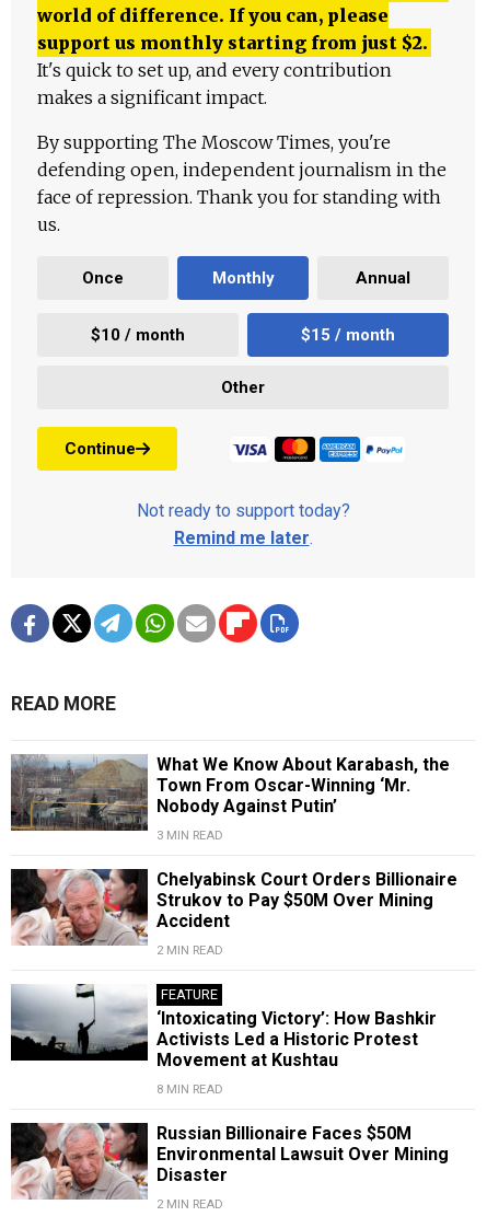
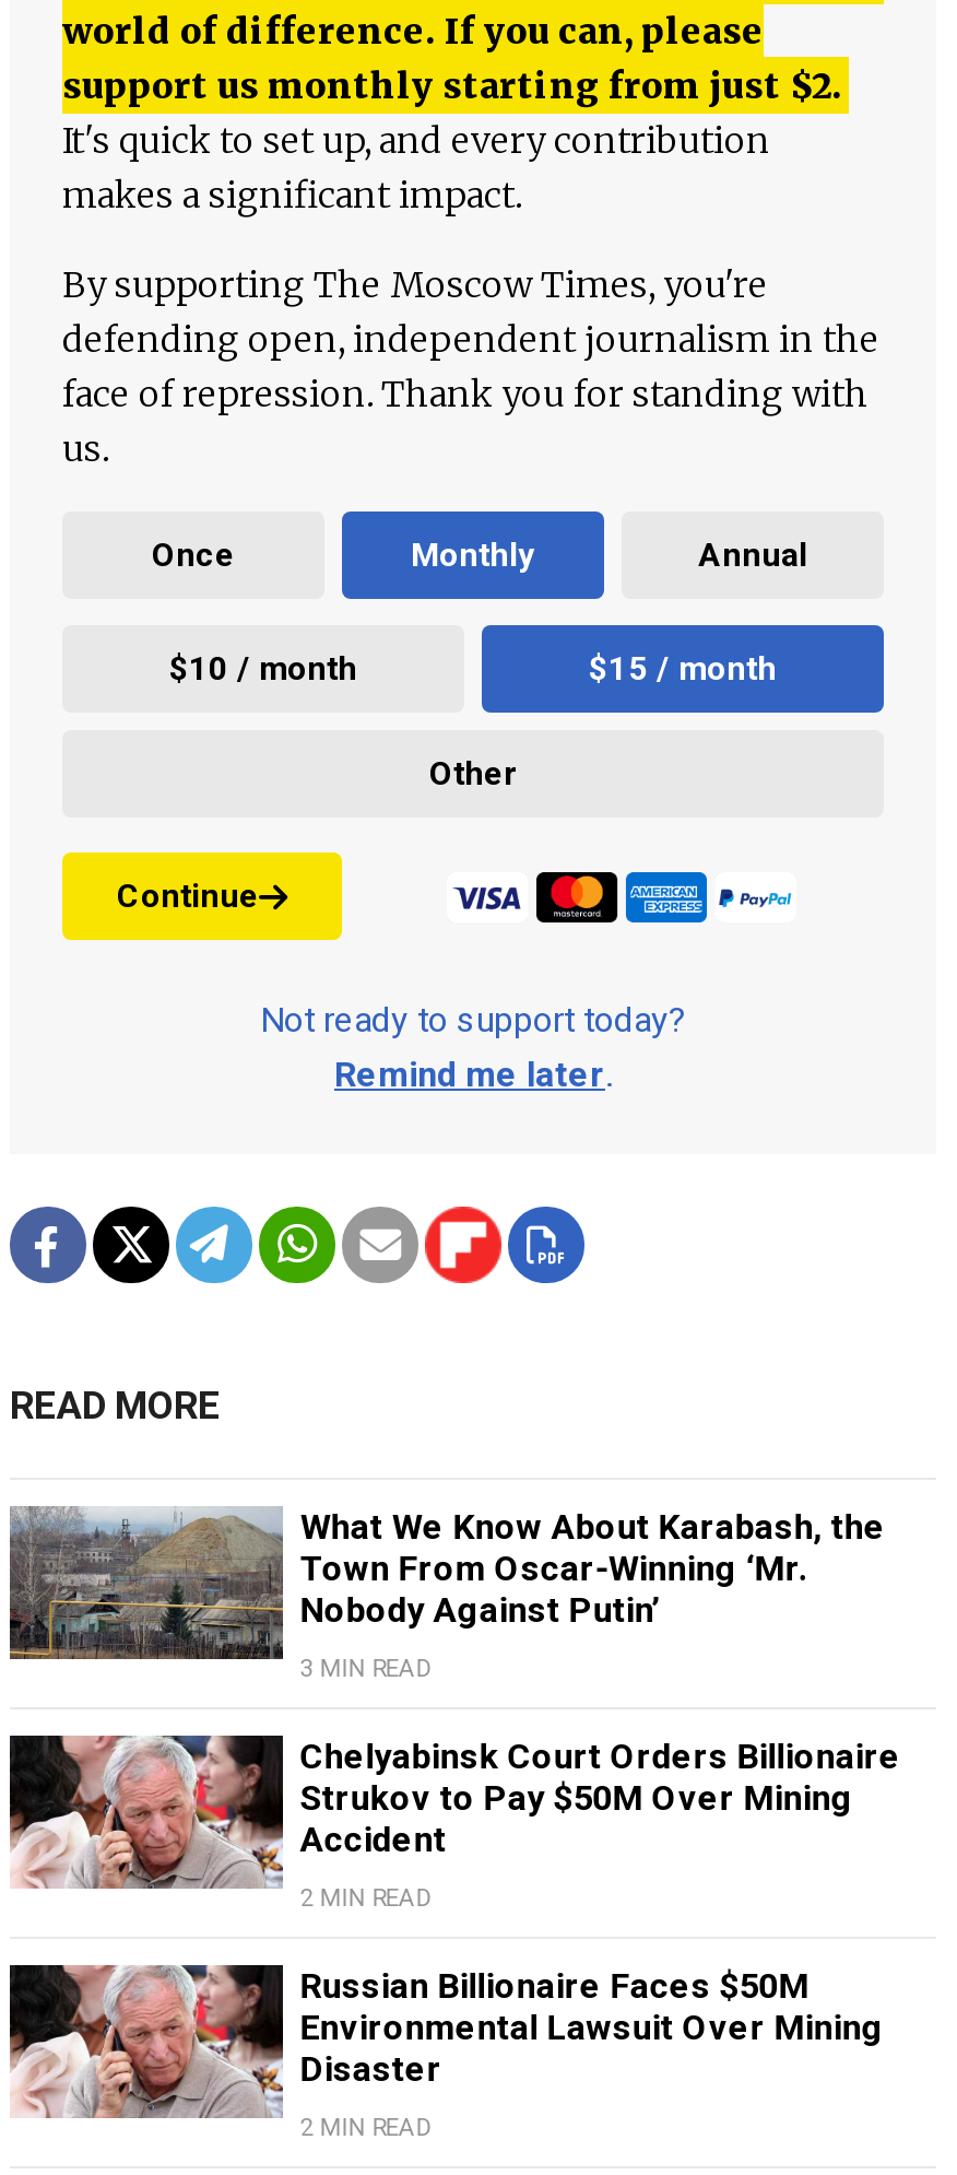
[10,983,436,1097] [image] | FEATURE | ‘Intoxicating Victory’: How Bashkir | Activists Led a Historic Protest | Movement at Kushtau | 8 MIN READ -> none

